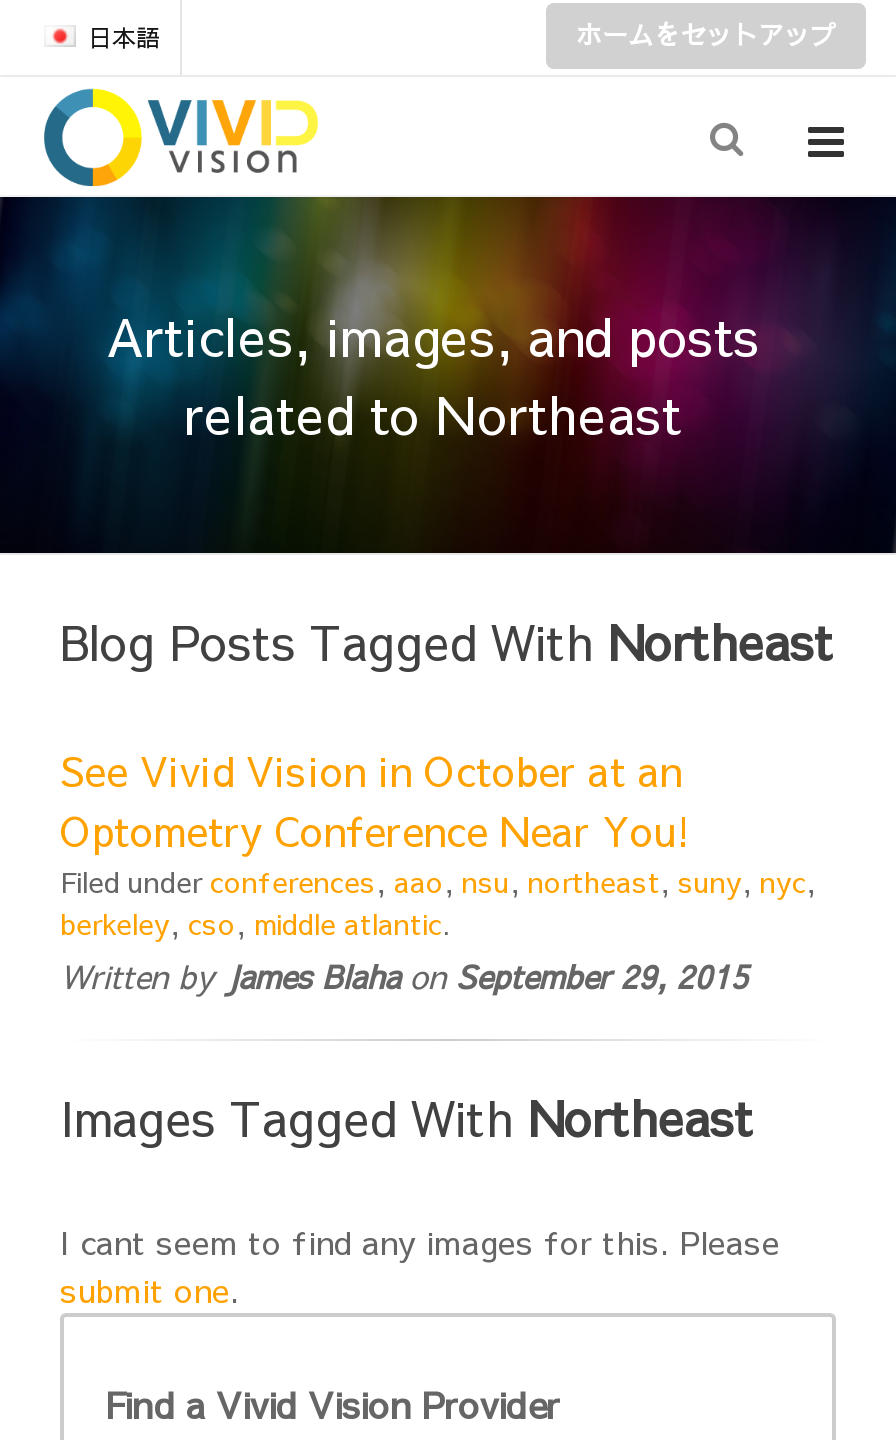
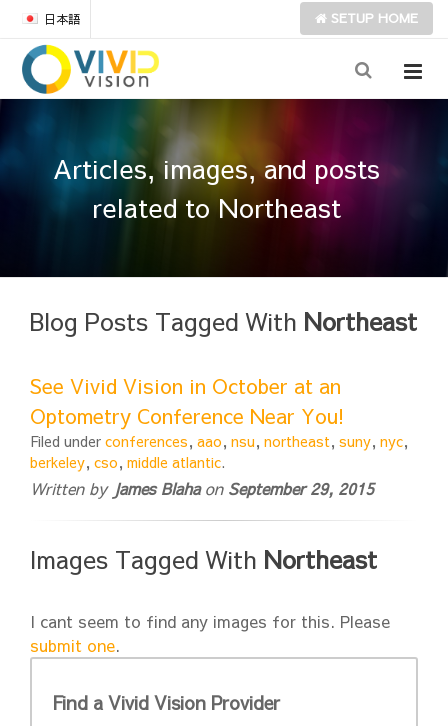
[576,17,836,53] ホームをセットアップ -> [327,9,418,27] SETUP HOME

